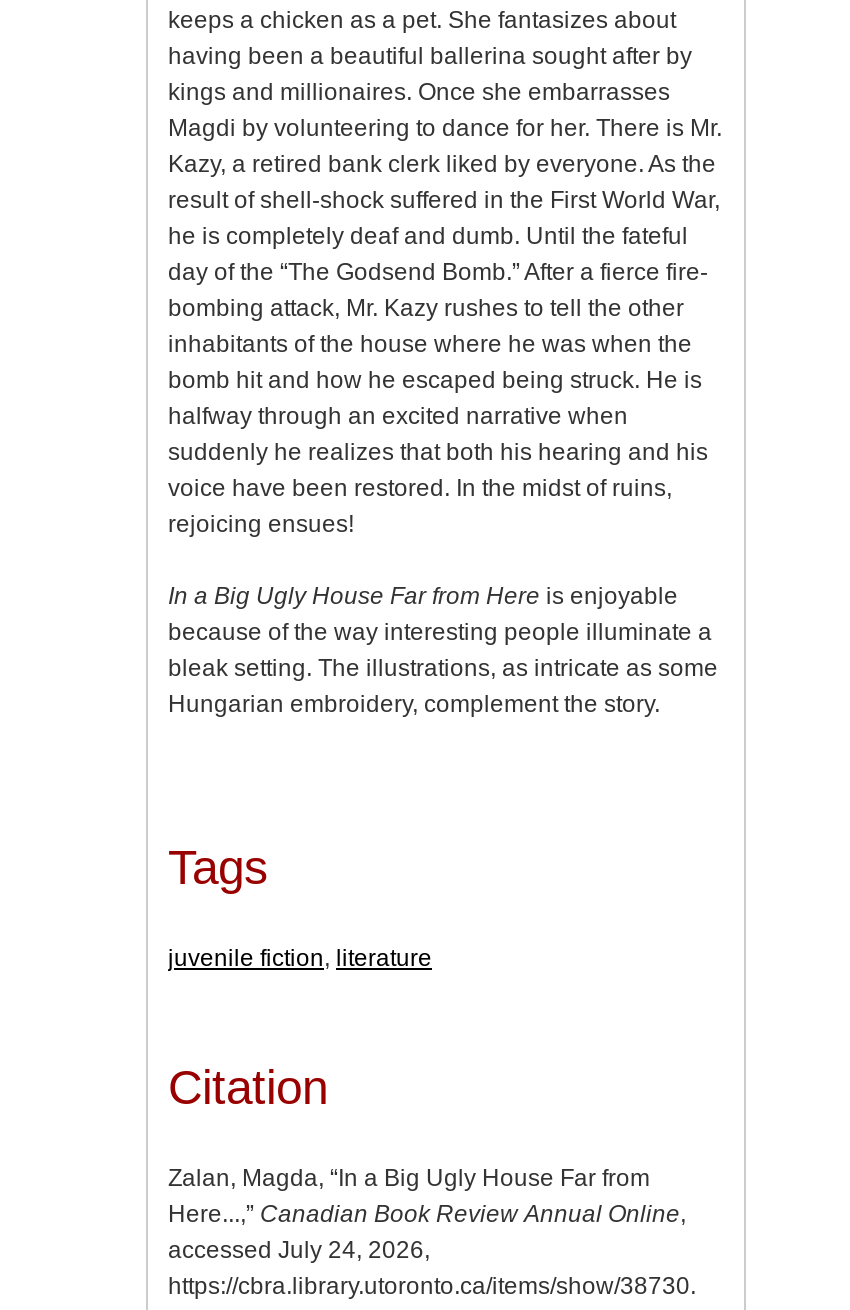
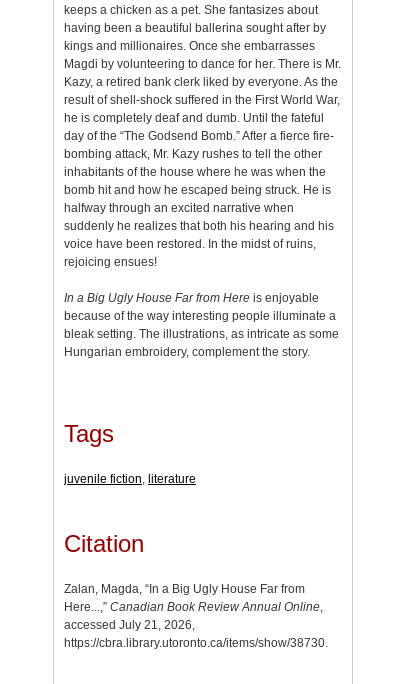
[168,1237,430,1265] accessed July 24, 2026, -> [64,618,195,632] accessed July 21, 2026,

